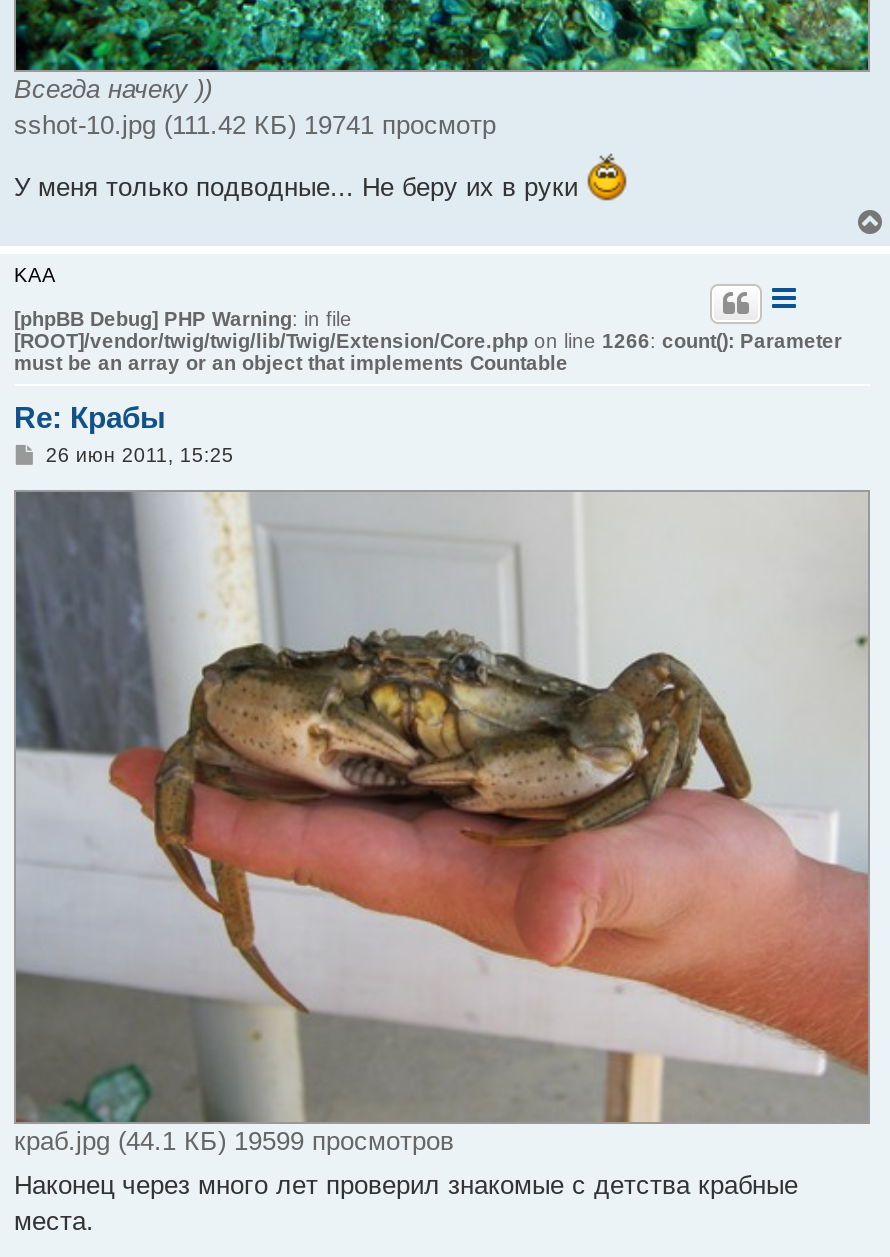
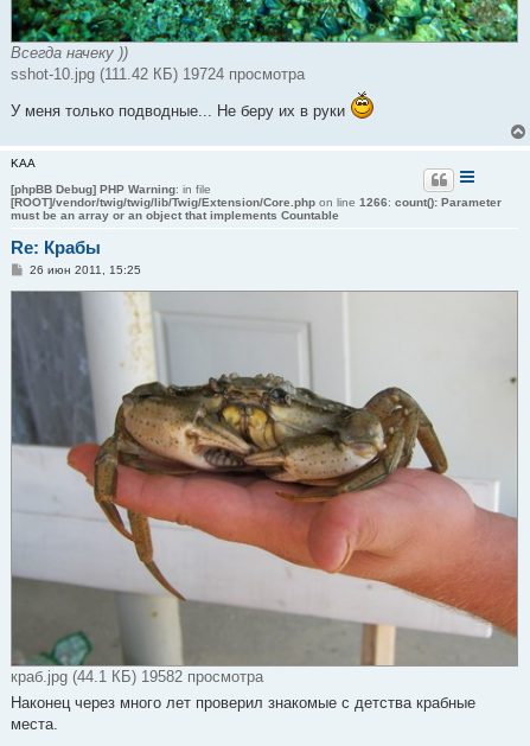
[14,109,496,139] sshot-10.jpg (111.42 КБ) 19741 просмотр -> [11,65,305,83] sshot-10.jpg (111.42 КБ) 19724 просмотра
[14,1127,454,1157] краб.jpg (44.1 КБ) 19599 просмотров -> [11,668,263,686] краб.jpg (44.1 КБ) 19582 просмотра

